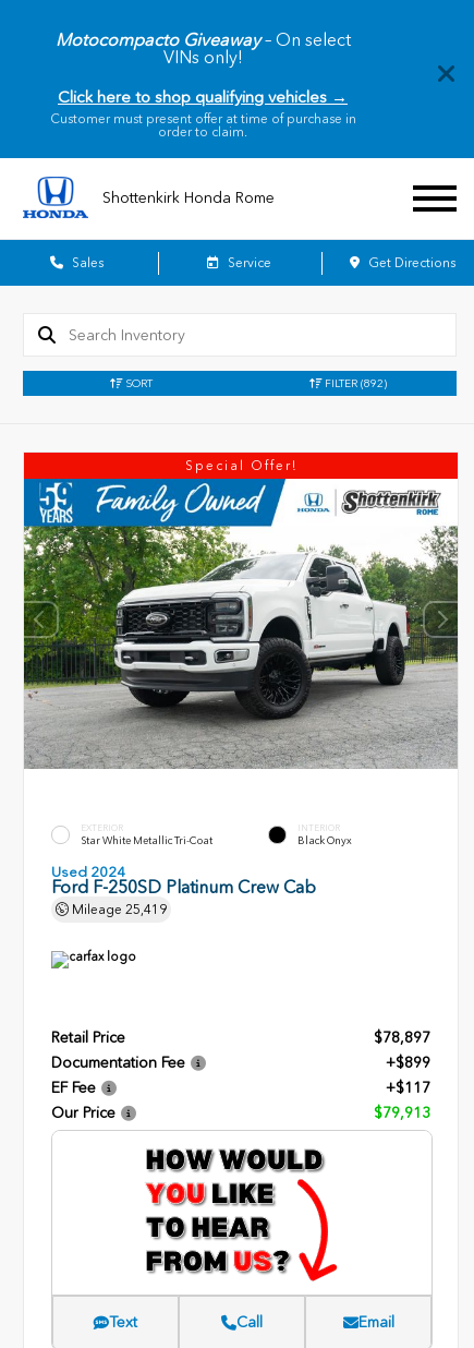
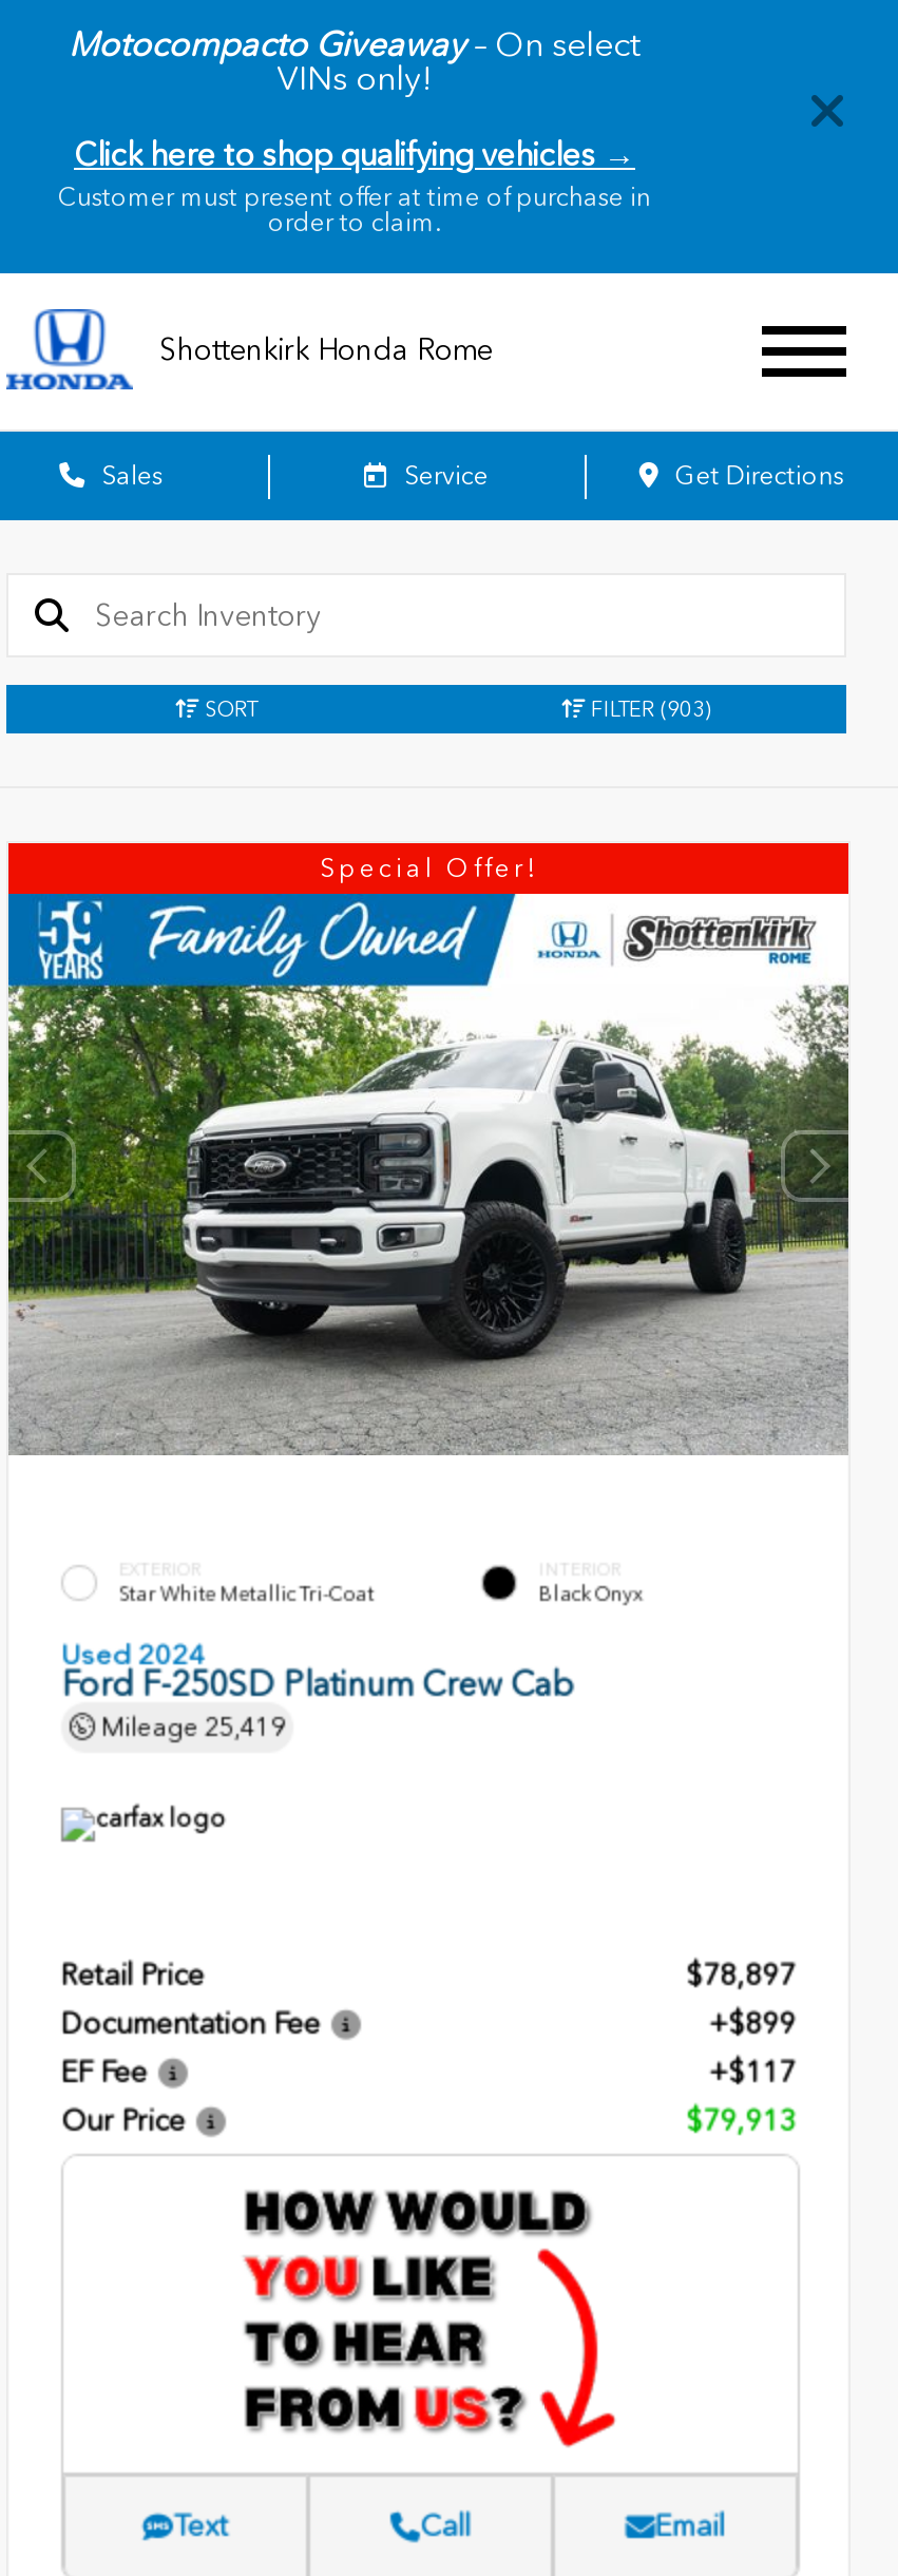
[321,377,387,390] FILTER (892) -> [585,697,711,722] FILTER (903)

